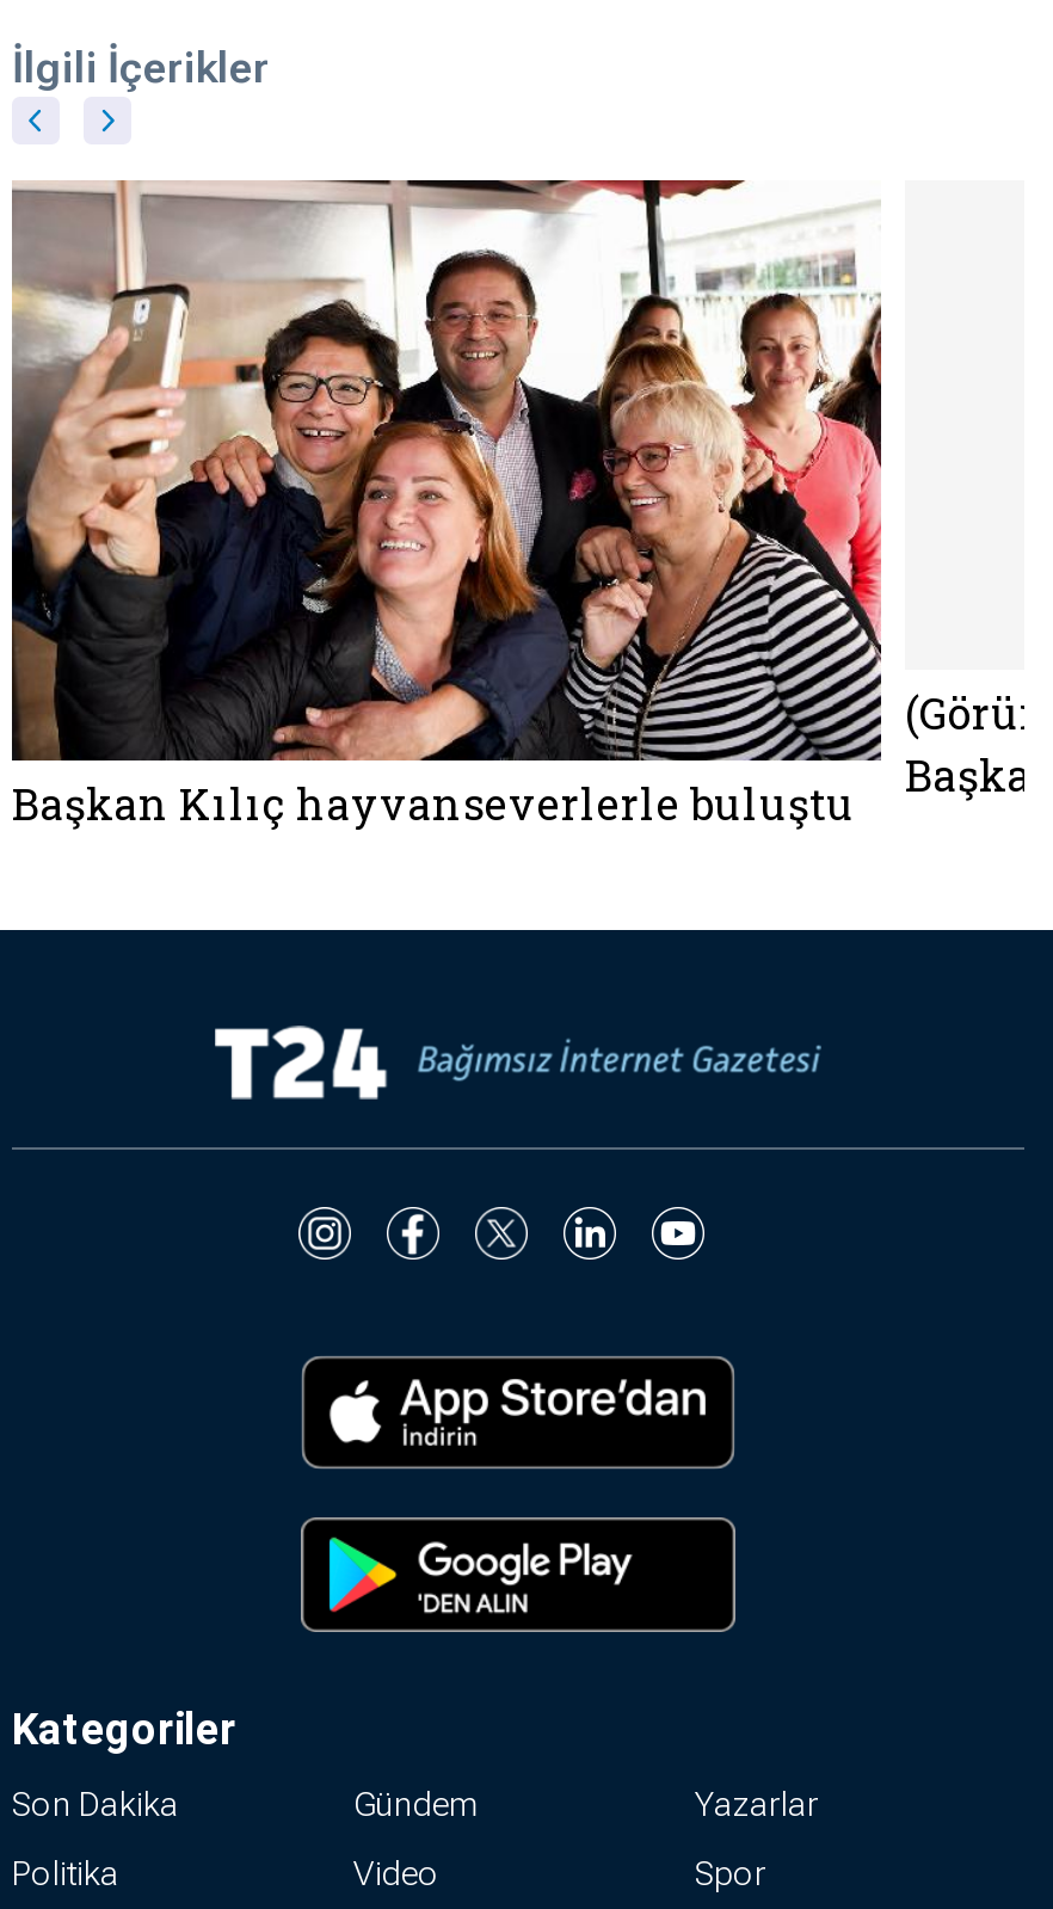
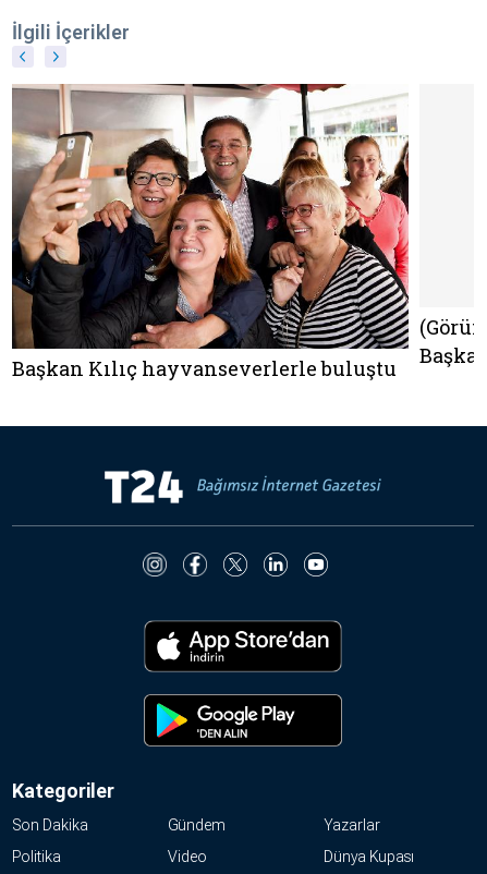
[695,1854,766,1893] Spor -> [324,848,414,865] Dünya Kupası

